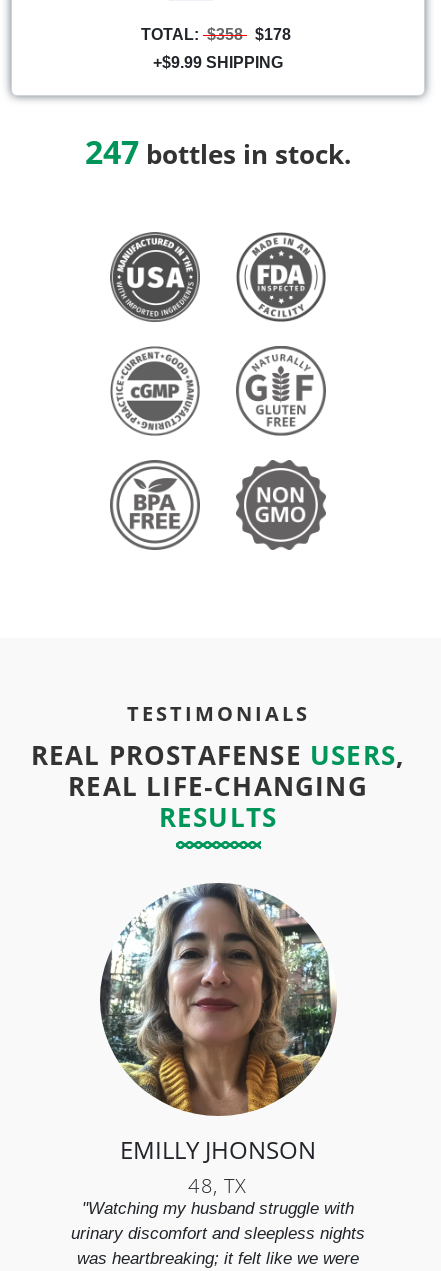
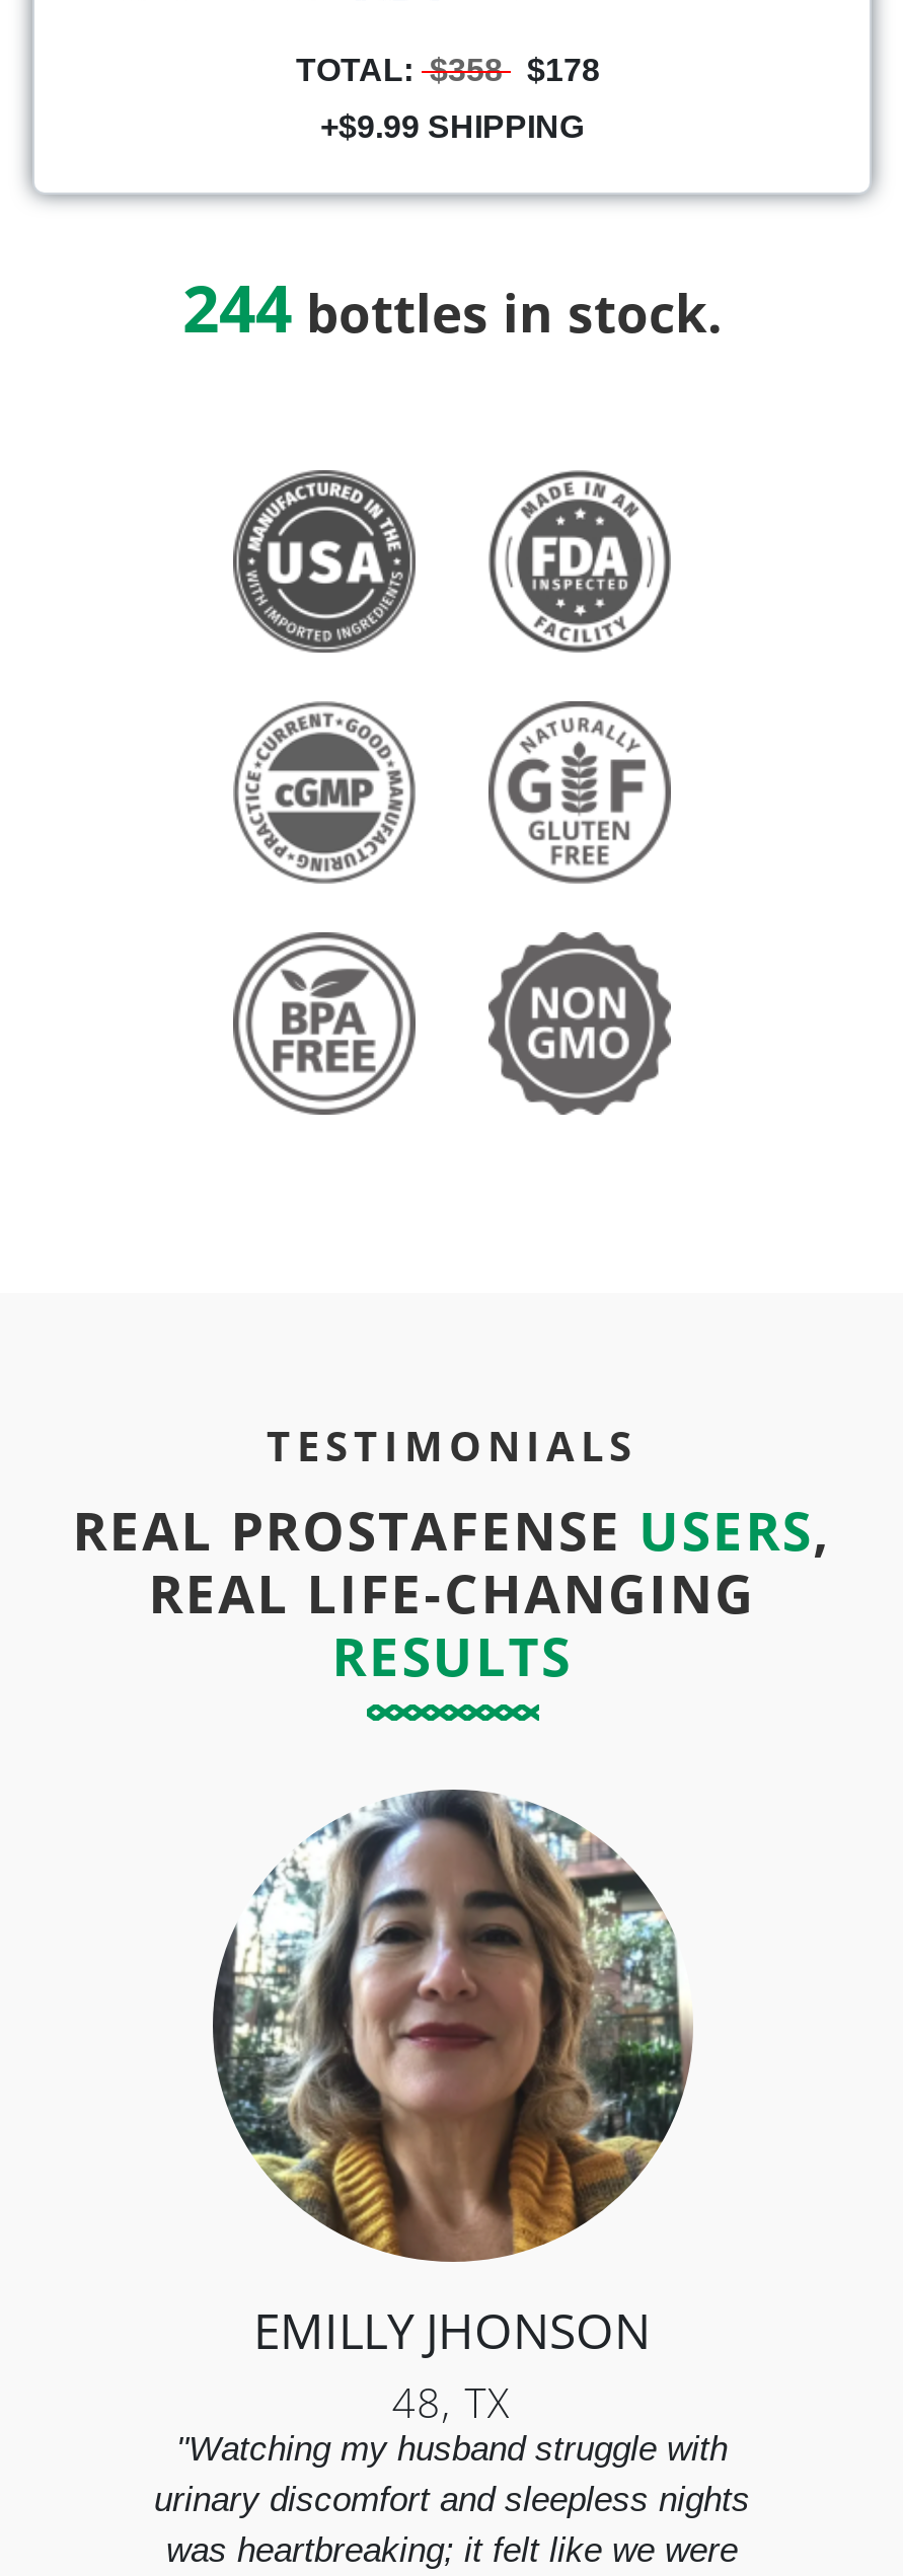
[85,130,351,173] 247 bottles in stock. -> [182,263,722,350] 244 bottles in stock.

